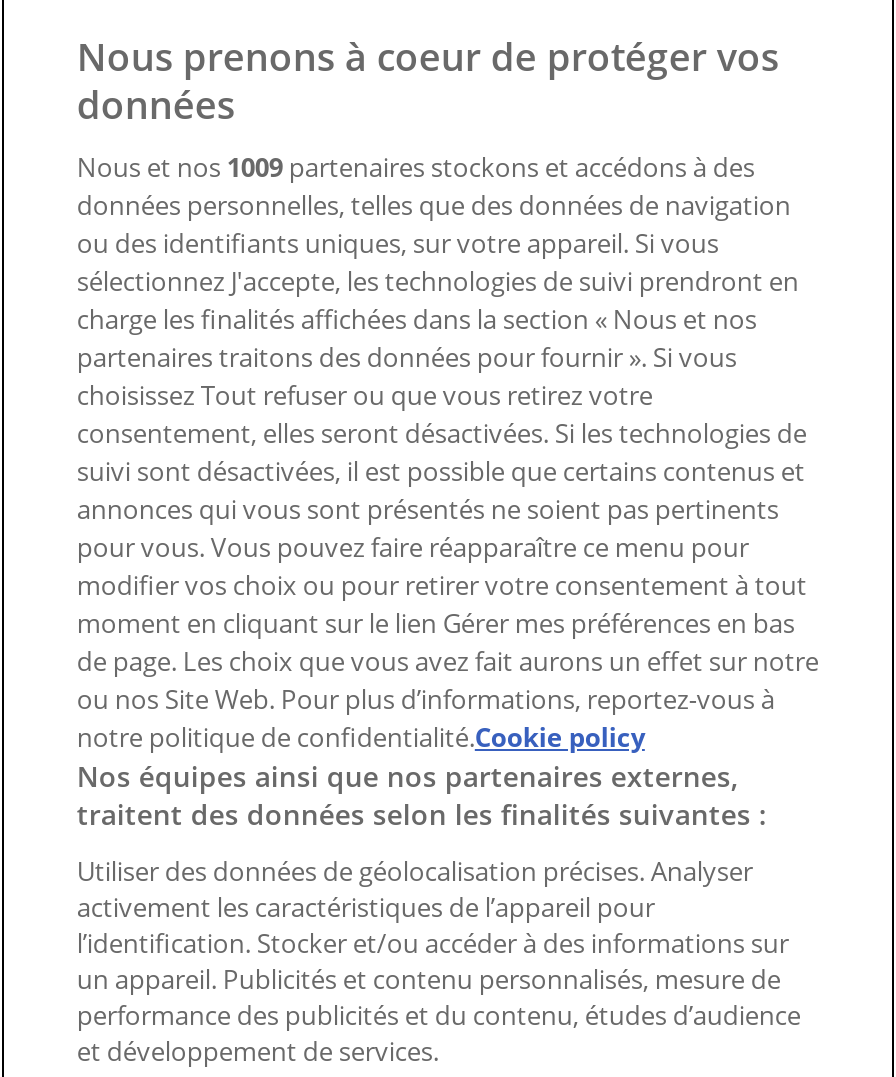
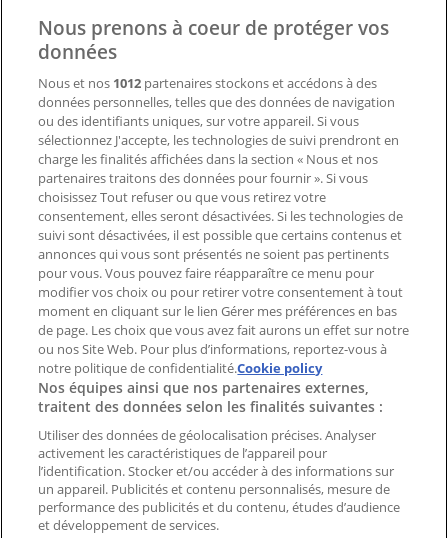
[77,149,755,185] Nous et nos 1009 partenaires stockons et accédons à des -> [38,74,377,92] Nous et nos 1012 partenaires stockons et accédons à des

